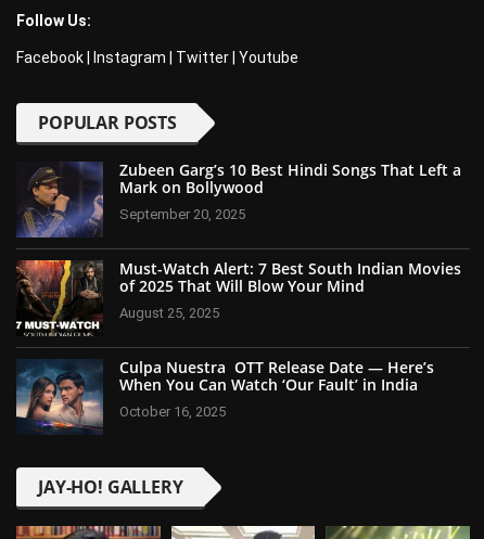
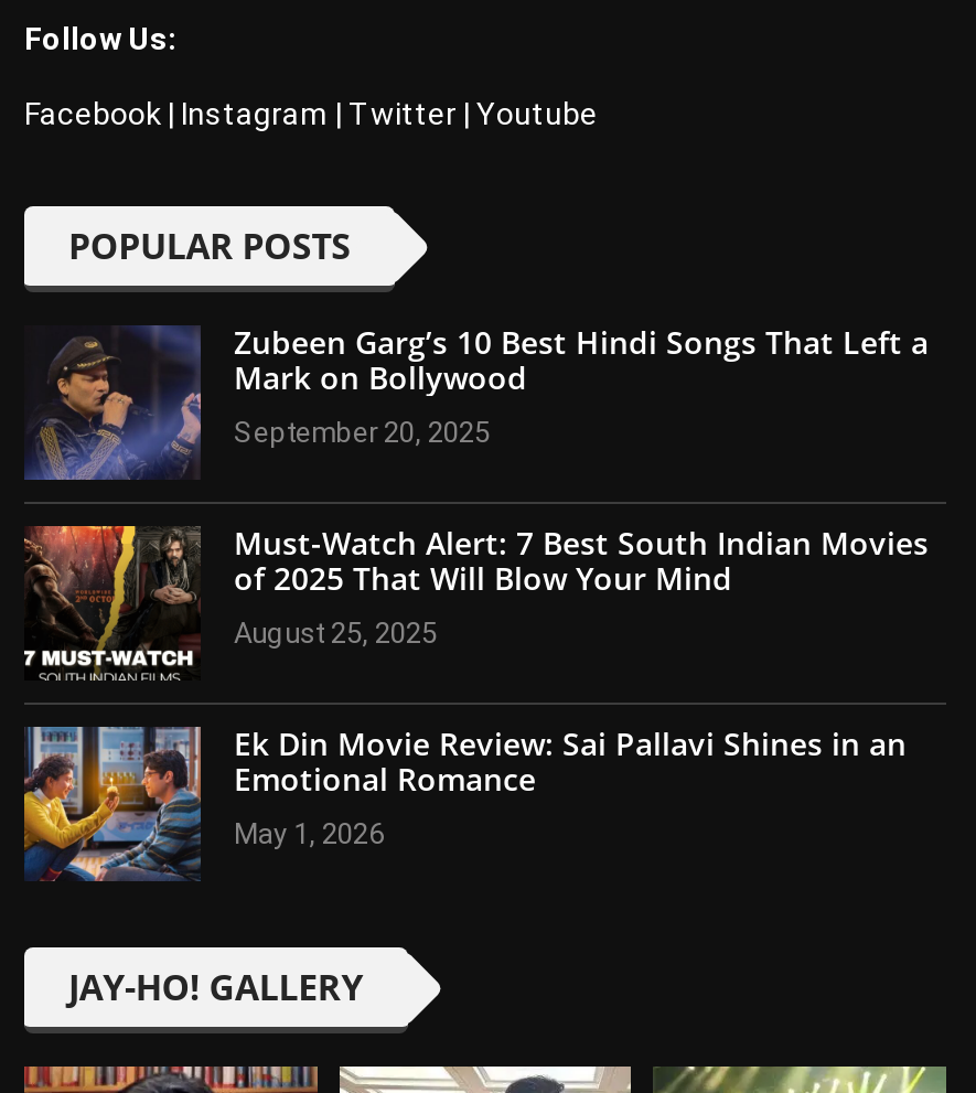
[15,357,434,435] [image] | Culpa Nuestra OTT Release Date — Here’s | When You Can Watch ‘Our Fault’ in India | October 16, 2025 -> [22,724,907,883] [image] | Ek Din Movie Review: Sai Pallavi Shines in an | Emotional Romance | May 1, 2026

